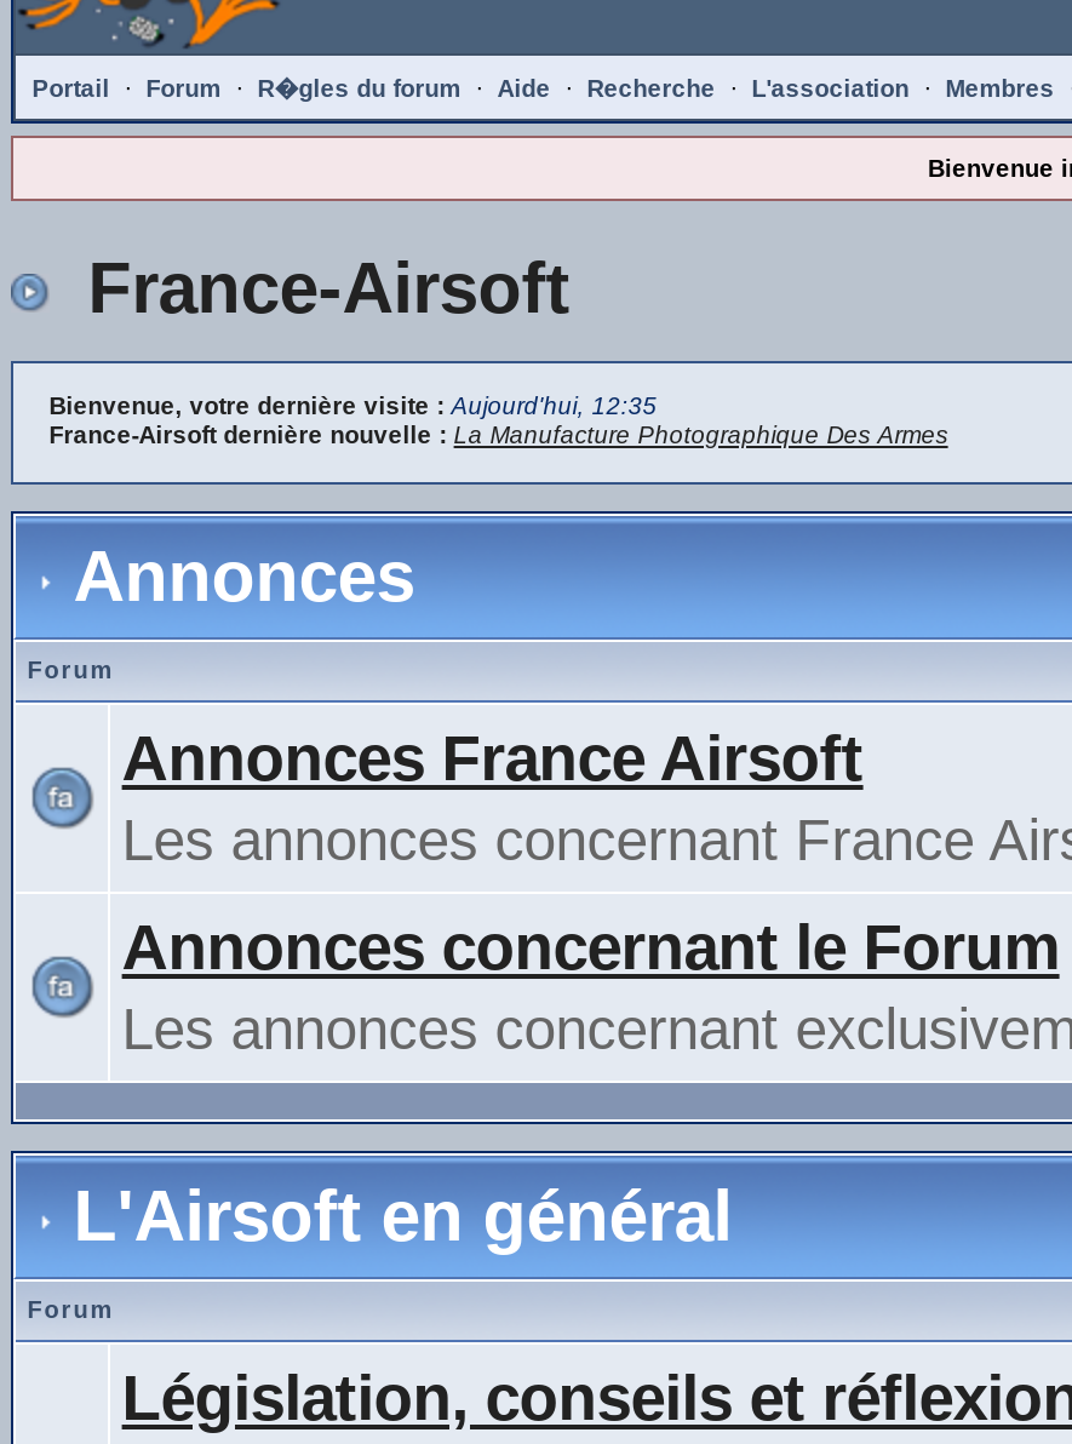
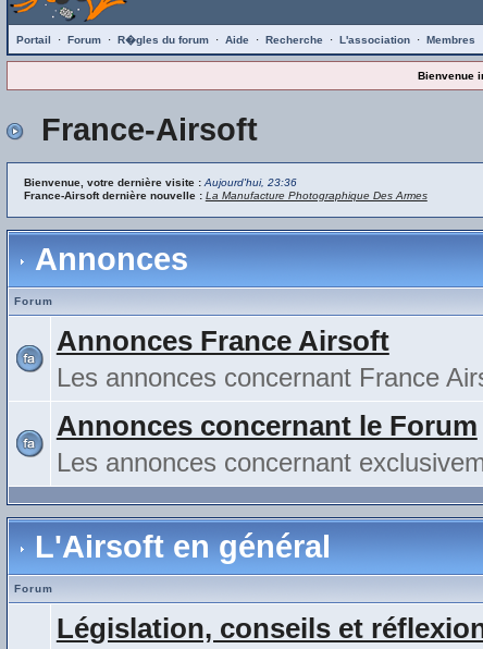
[49,392,657,419] Bienvenue, votre dernière visite : Aujourd'hui, 12:35 -> [24,176,297,188] Bienvenue, votre dernière visite : Aujourd'hui, 23:36

